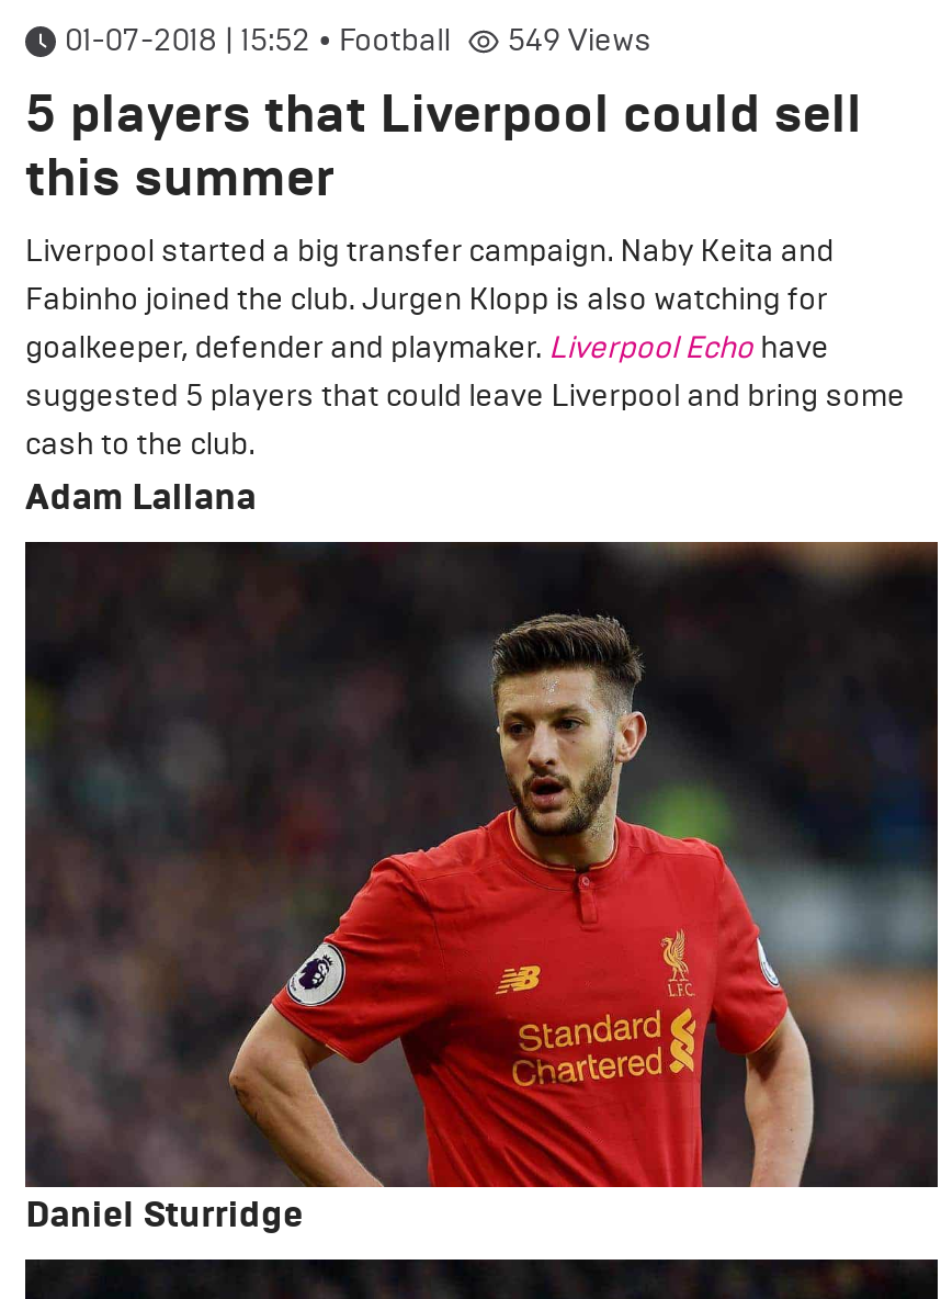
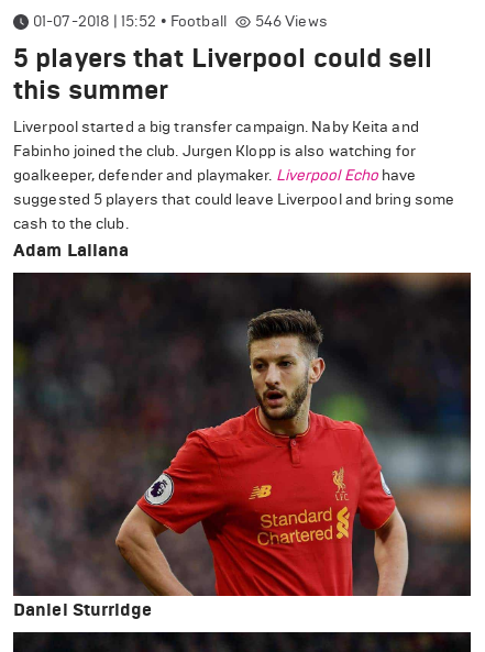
[507,22,652,59] 549 Views -> [255,12,328,31] 546 Views

